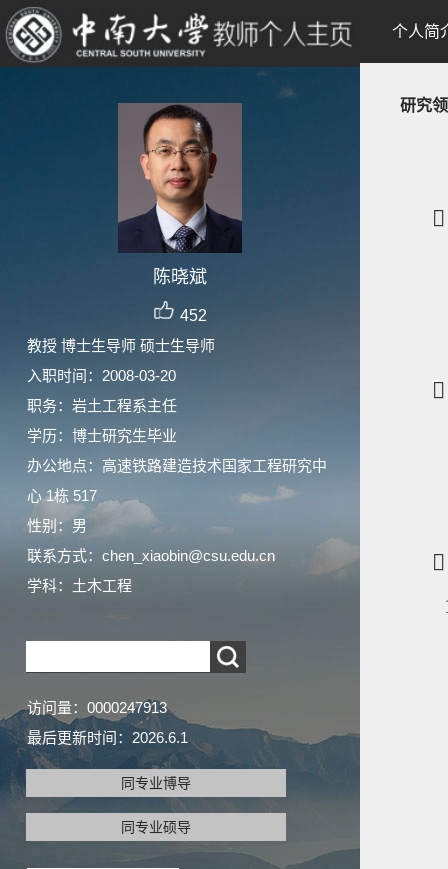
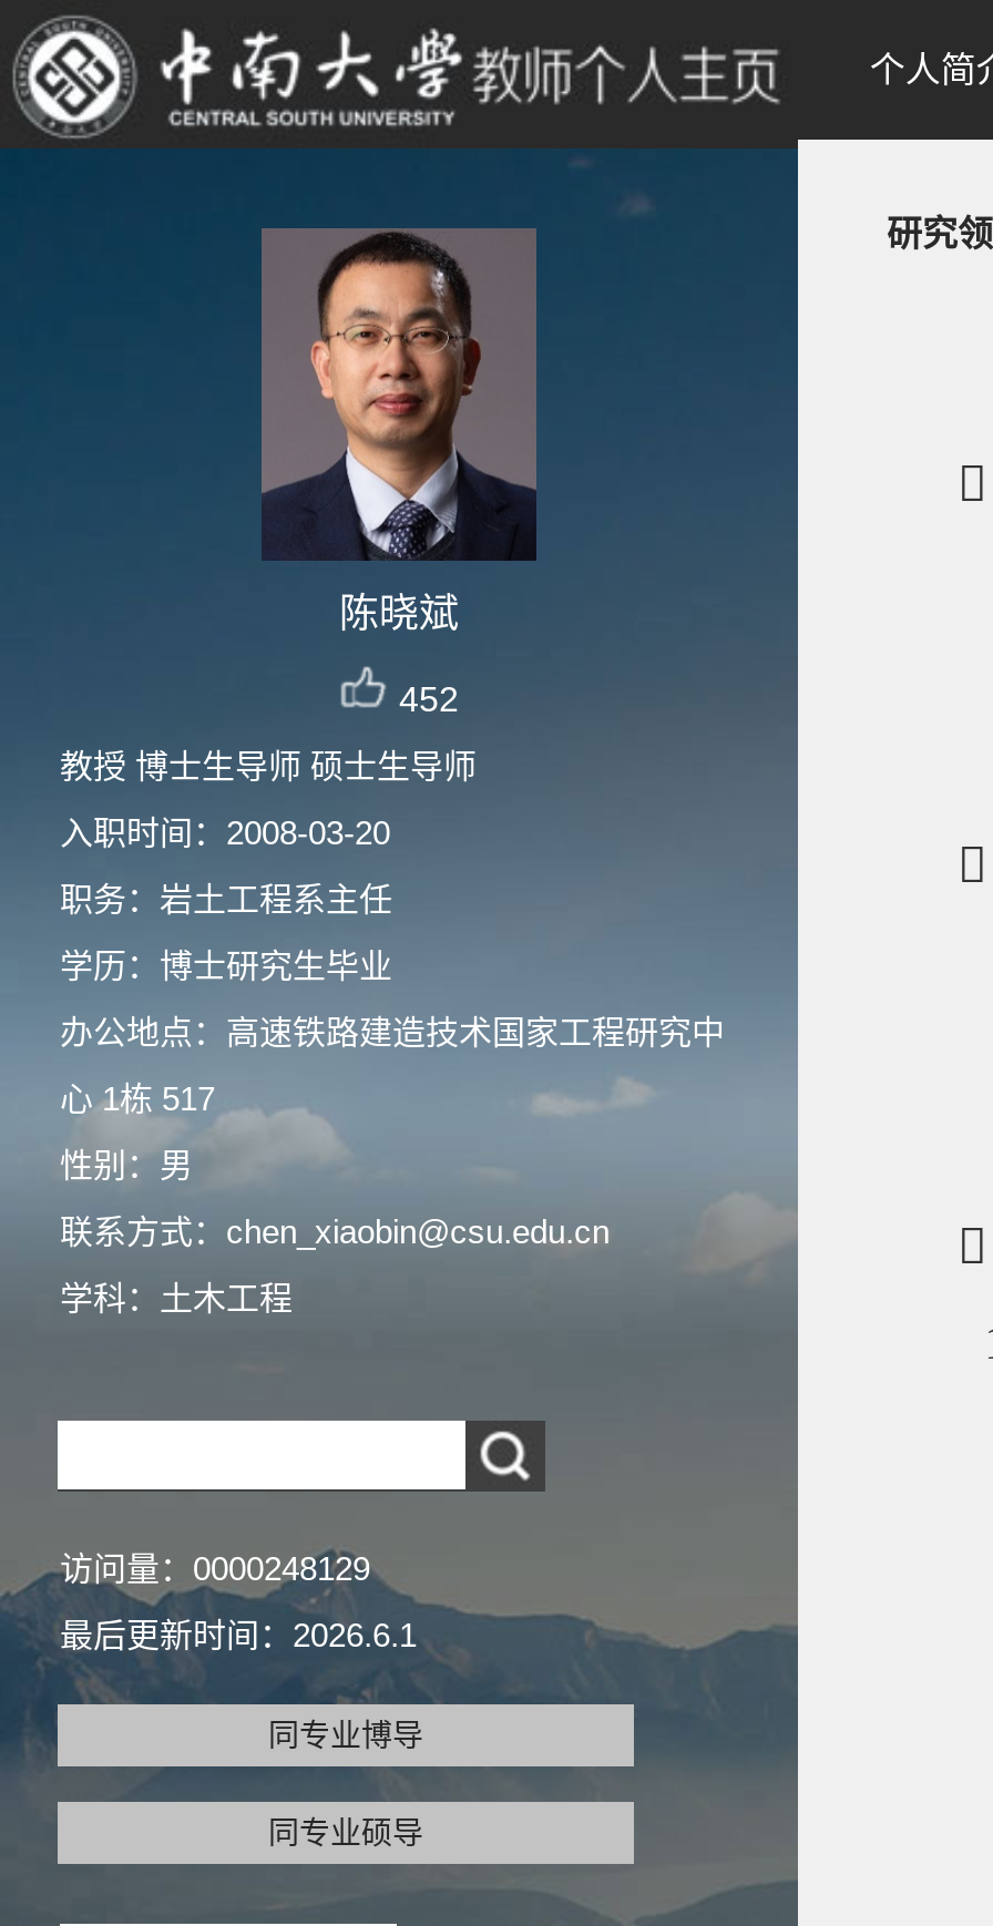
[27,699,167,716] 访问量：0000247913 -> [60,1549,370,1587] 访问量：0000248129

